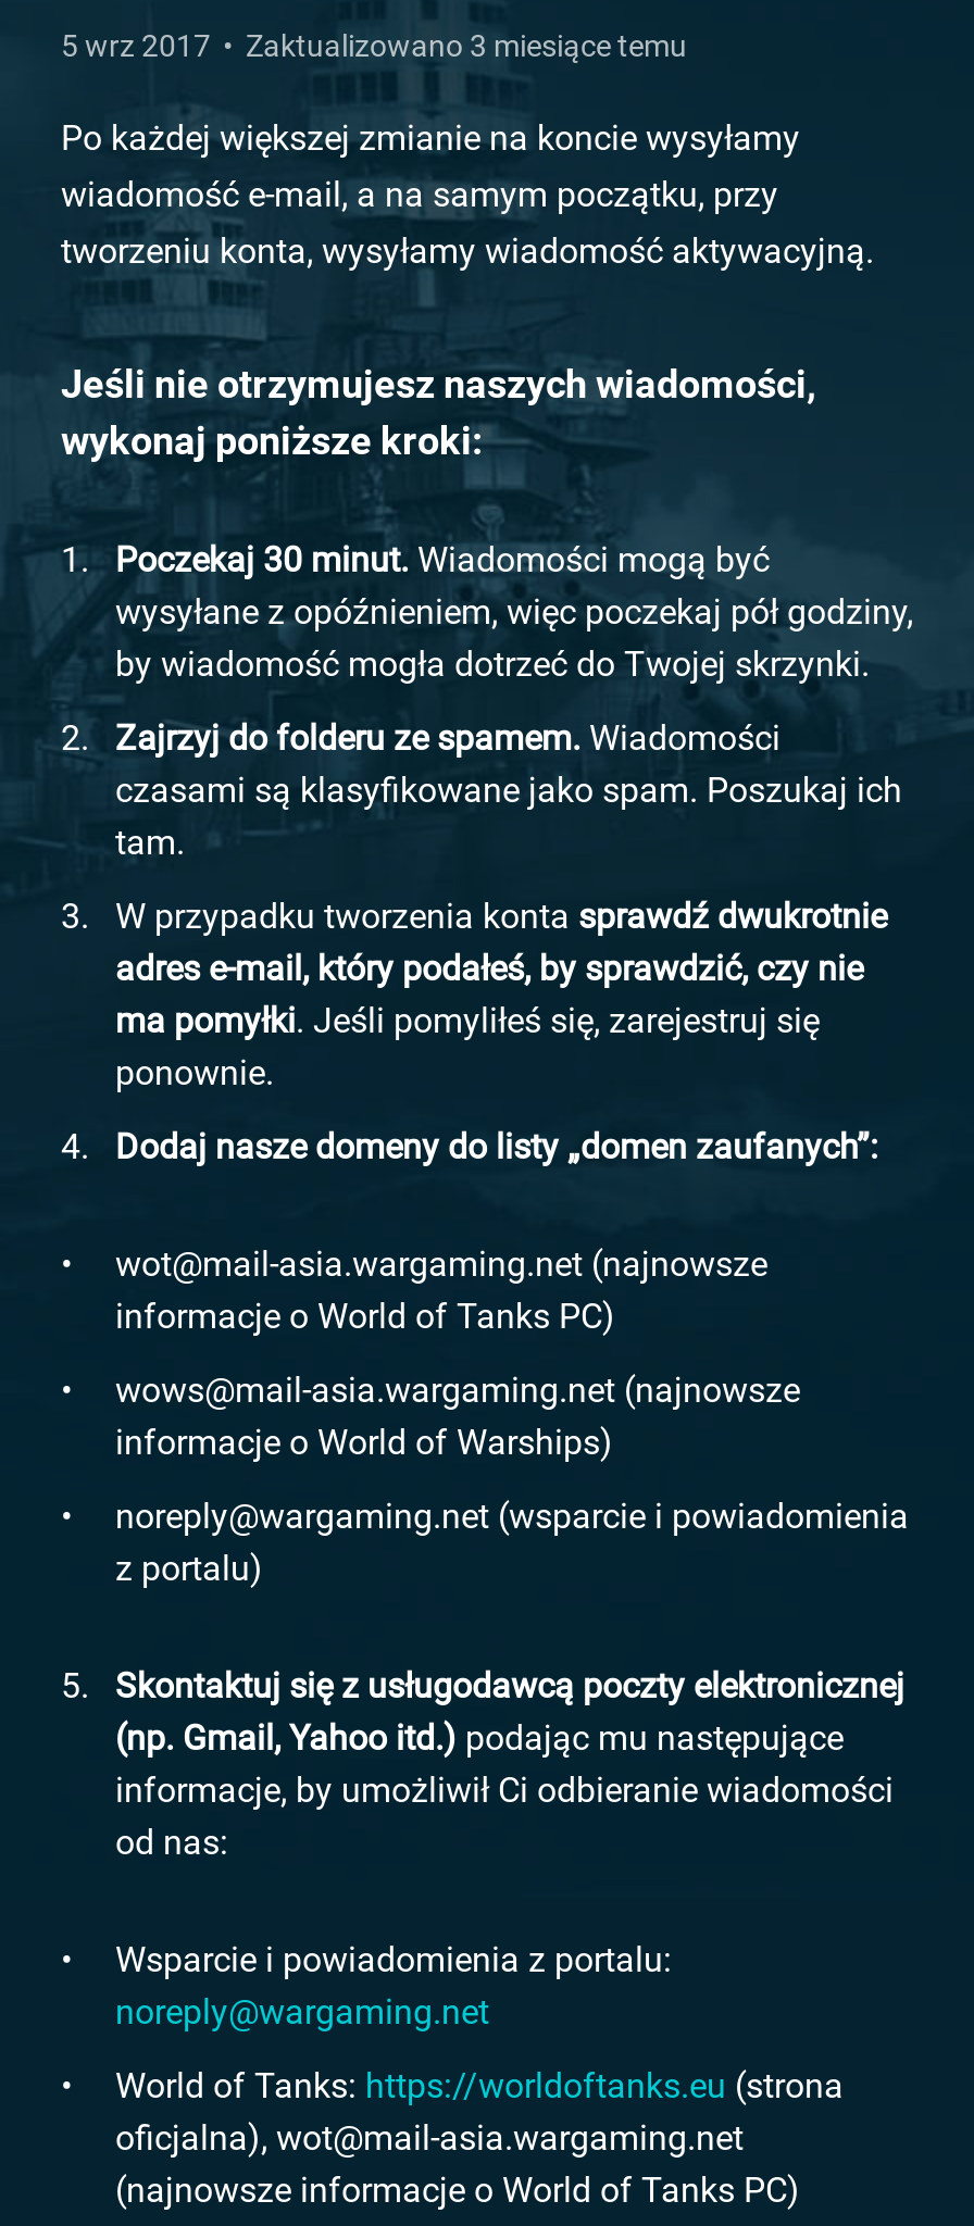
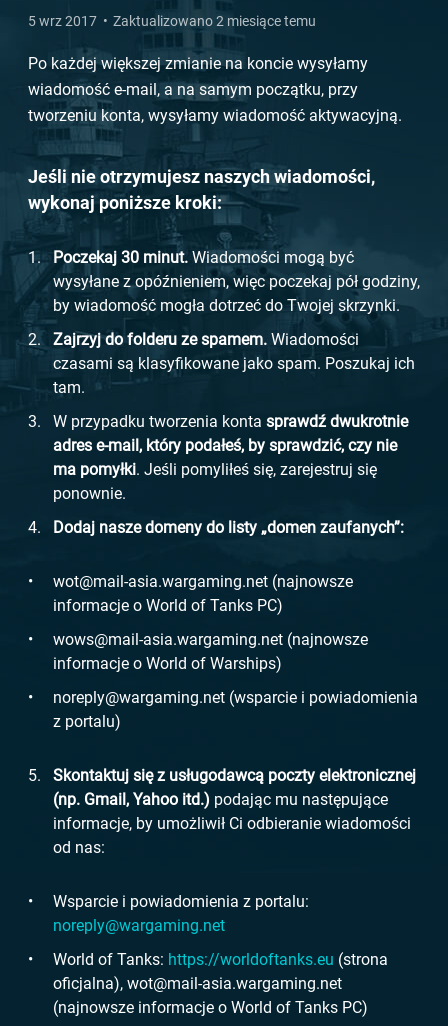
[246,28,687,63] Zaktualizowano 3 miesiące temu -> [113,13,316,29] Zaktualizowano 2 miesiące temu

